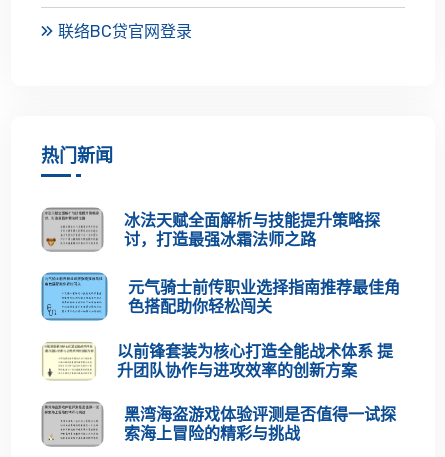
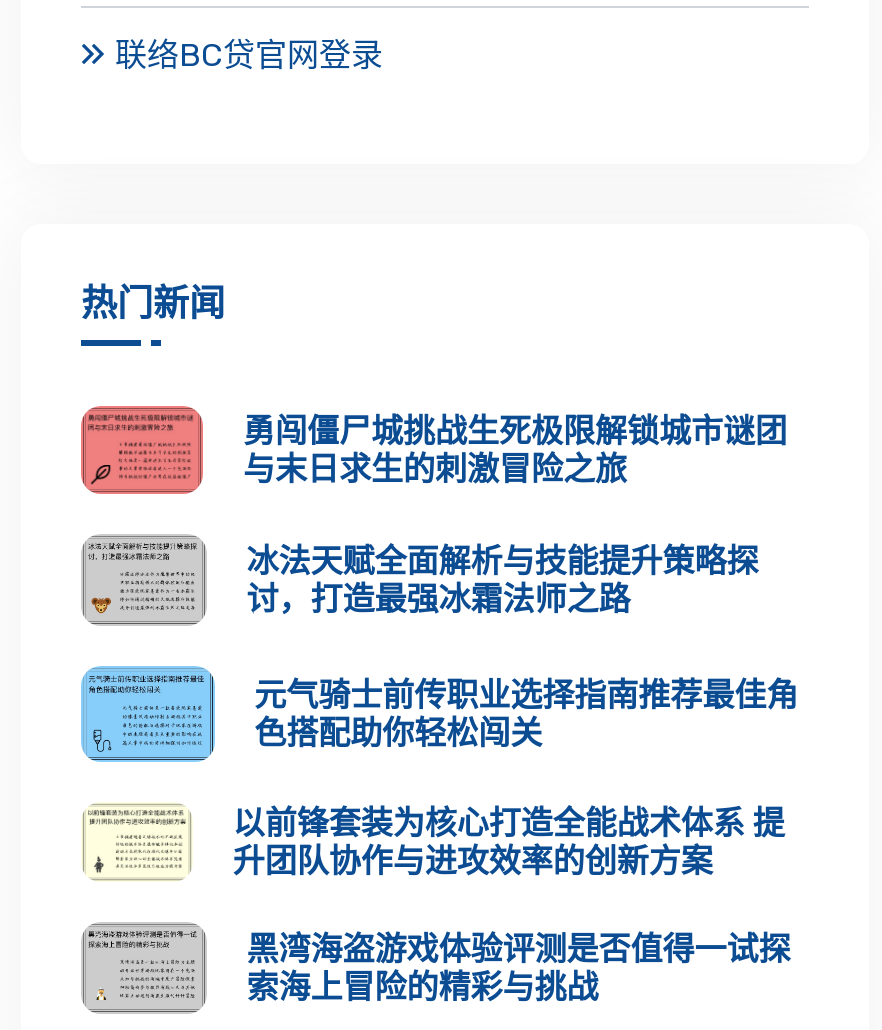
none -> [81,406,787,494] [image] | 勇闯僵尸城挑战生死极限解锁城市谜团 | 与末日求生的刺激冒险之旅

